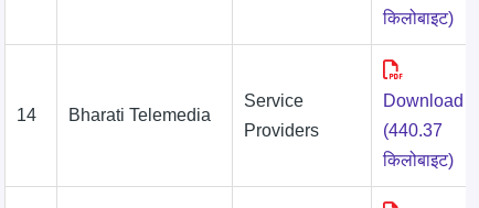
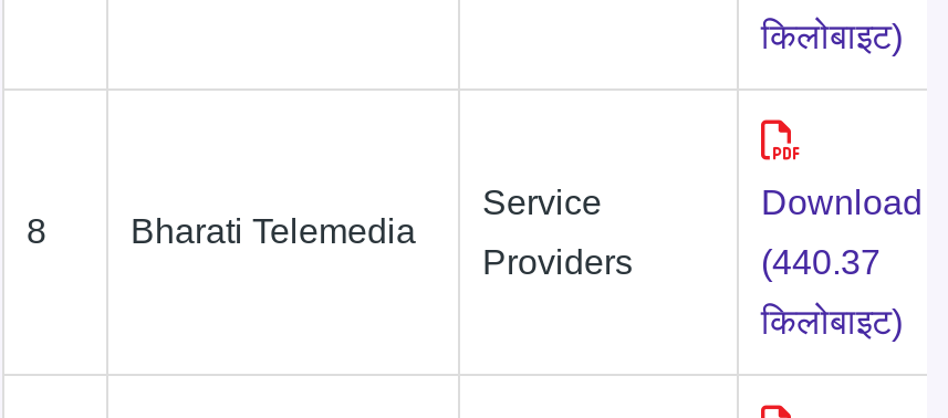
[17,105,36,124] 14 -> [27,211,46,249] 8

